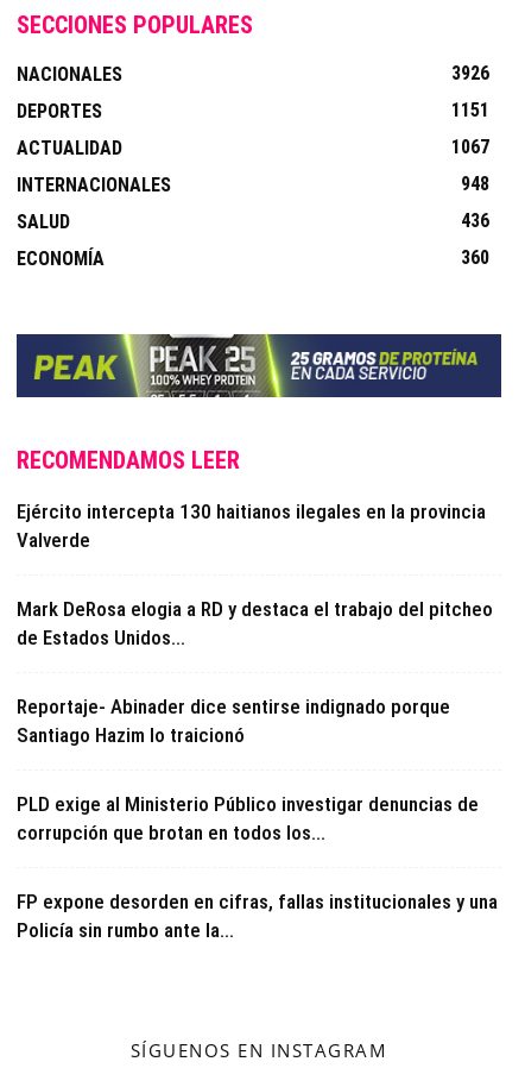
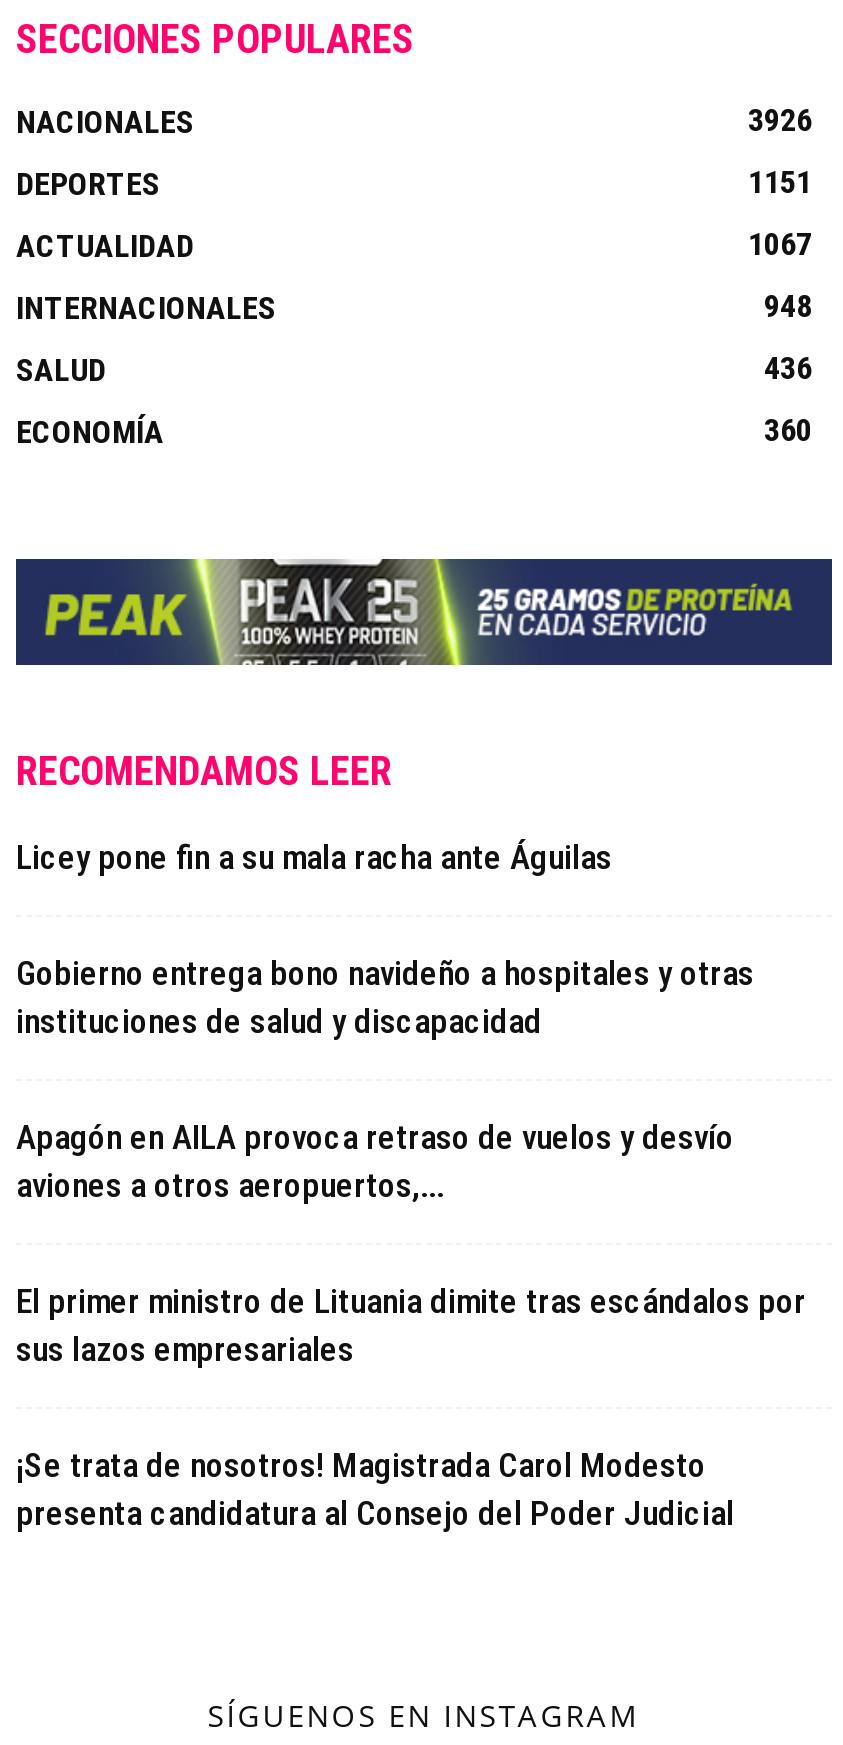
[17,499,486,551] Ejército intercepta 130 haitianos ilegales en la provincia | Valverde -> [16,836,612,876] Licey pone fin a su mala racha ante Águilas
[17,597,493,649] Mark DeRosa elogia a RD y destaca el trabajo del pitcheo | de Estados Unidos... -> [16,952,754,1040] Gobierno entrega bono navideño a hospitales y otras | instituciones de salud y discapacidad
[17,694,450,746] Reportaje- Abinader dice sentirse indignado porque | Santiago Hazim lo traicionó -> [16,1116,734,1204] Apagón en AILA provoca retraso de vuelos y desvío | aviones a otros aeropuertos,...
[17,792,479,844] PLD exige al Ministerio Público investigar denuncias de | corrupción que brotan en todos los... -> [16,1280,806,1368] El primer ministro de Lituania dimite tras escándalos por | sus lazos empresariales
[17,889,498,941] FP expone desorden en cifras, fallas institucionales y una | Policía sin rumbo ante la... -> [16,1444,734,1532] ¡Se trata de nosotros! Magistrada Carol Modesto | presenta candidatura al Consejo del Poder Judicial

